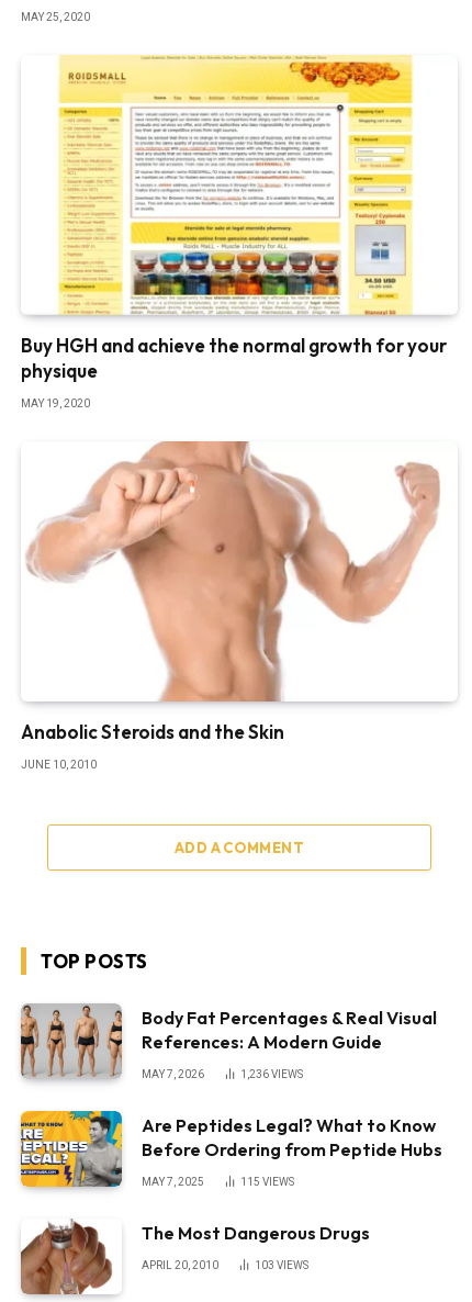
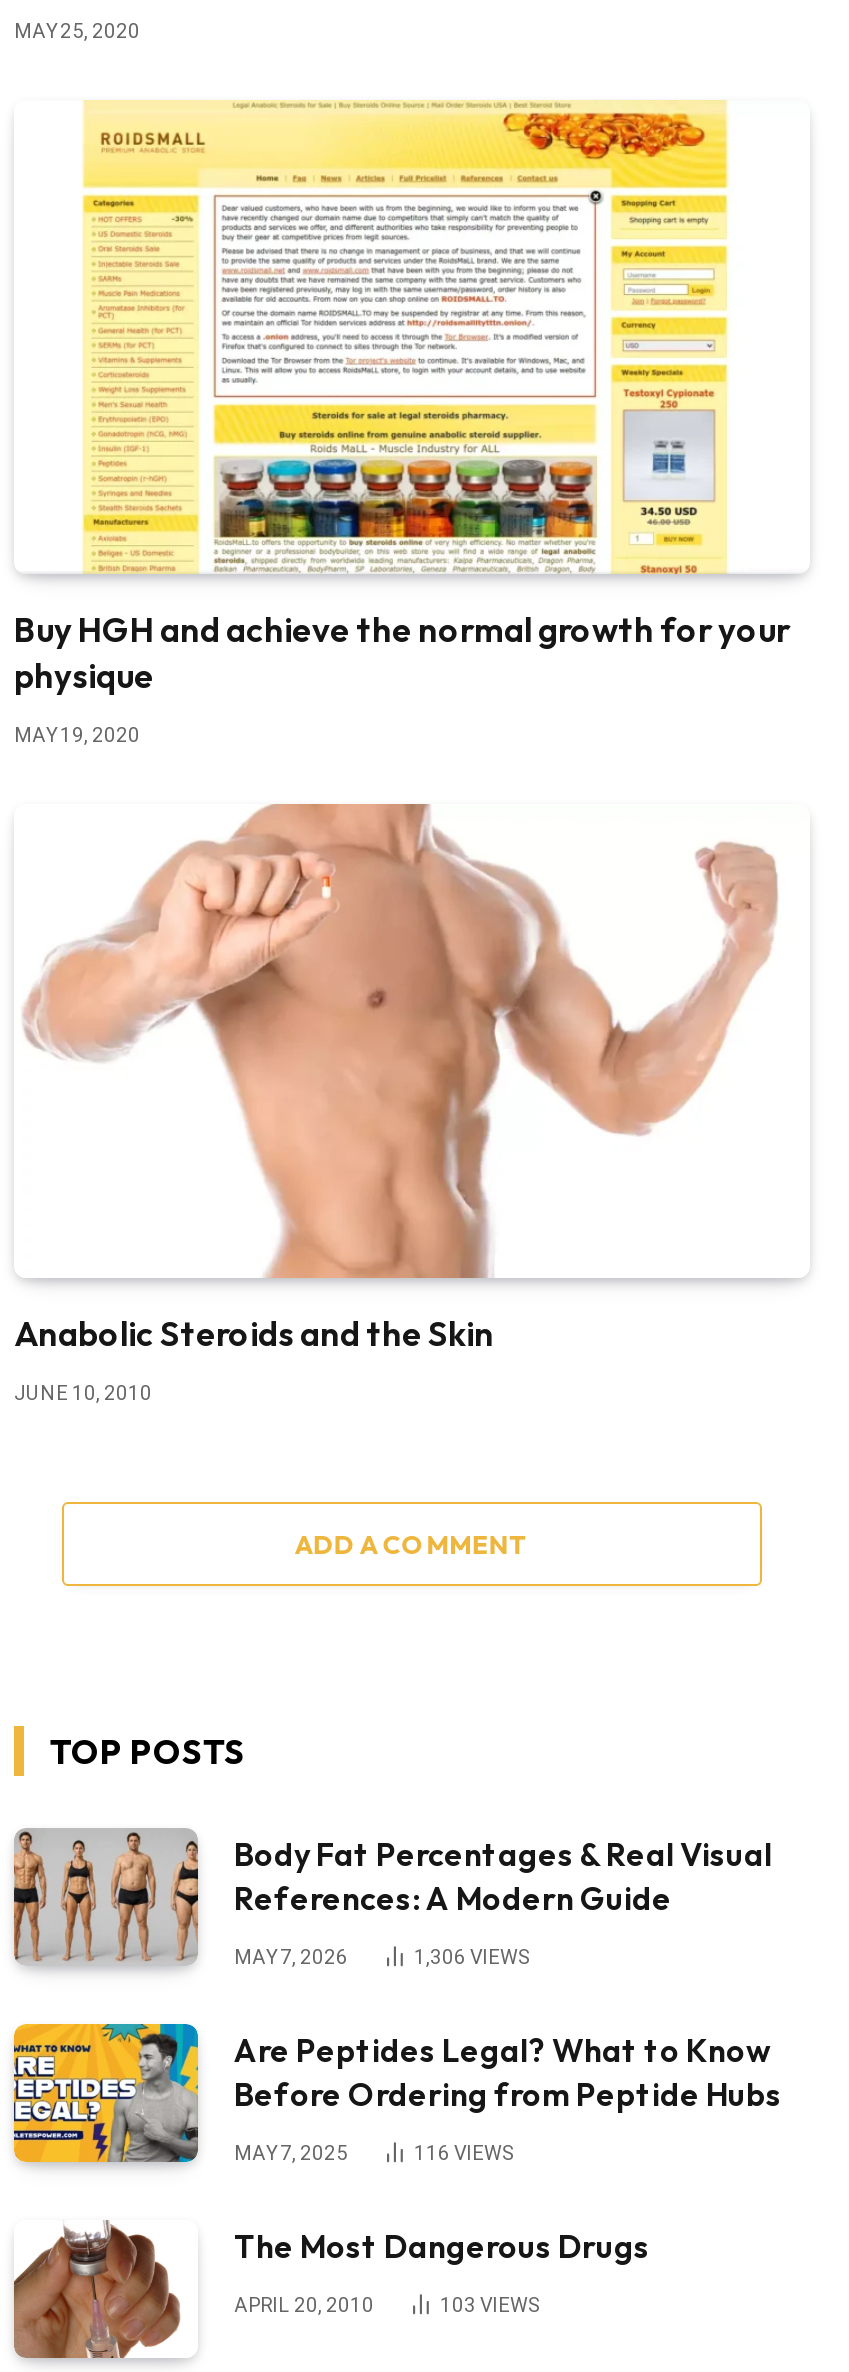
[240,1068,303,1080] 1,236 VIEWS -> [414,1945,528,1967] 1,306 VIEWS
[240,1175,294,1187] 115 VIEWS -> [414,2141,512,2163] 116 VIEWS

